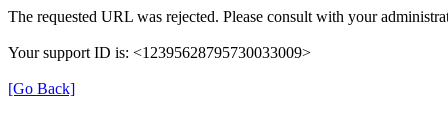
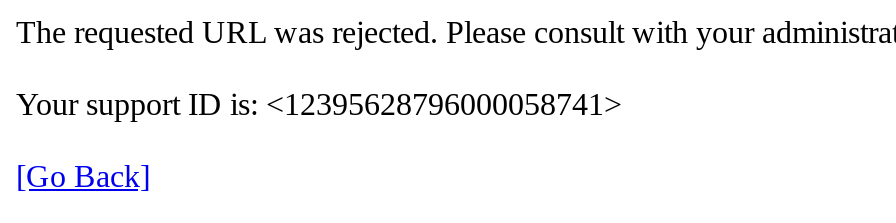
[8,44,311,61] Your support ID is: <12395628795730033009> -> [16,87,622,121] Your support ID is: <12395628796000058741>

